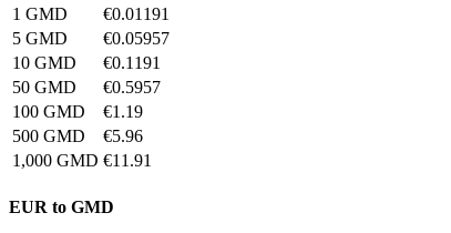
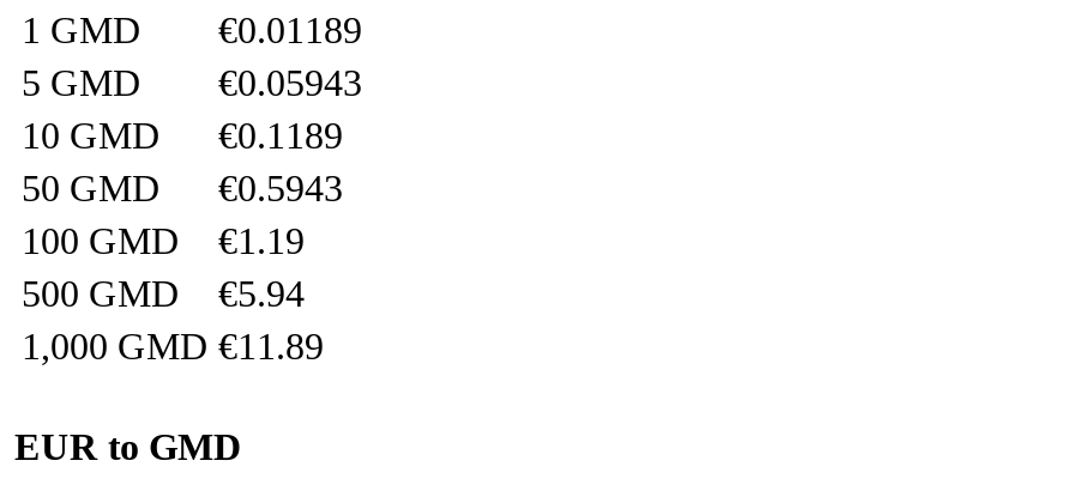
[12,4,170,23] 1 GMD €0.01191 -> [22,9,362,50] 1 GMD €0.01189
[12,29,170,47] 5 GMD €0.05957 -> [22,62,362,102] 5 GMD €0.05943
[12,53,161,72] 10 GMD €0.1191 -> [22,114,343,155] 10 GMD €0.1189
[12,77,161,96] 50 GMD €0.5957 -> [22,167,343,208] 50 GMD €0.5943
[12,126,143,145] 500 GMD €5.96 -> [22,272,305,313] 500 GMD €5.94
[12,151,152,169] 1,000 GMD €11.91 -> [22,325,324,366] 1,000 GMD €11.89

